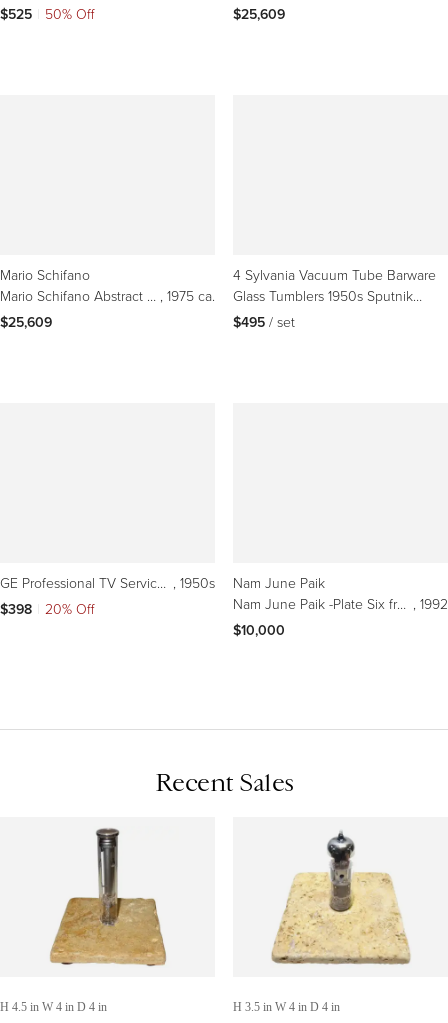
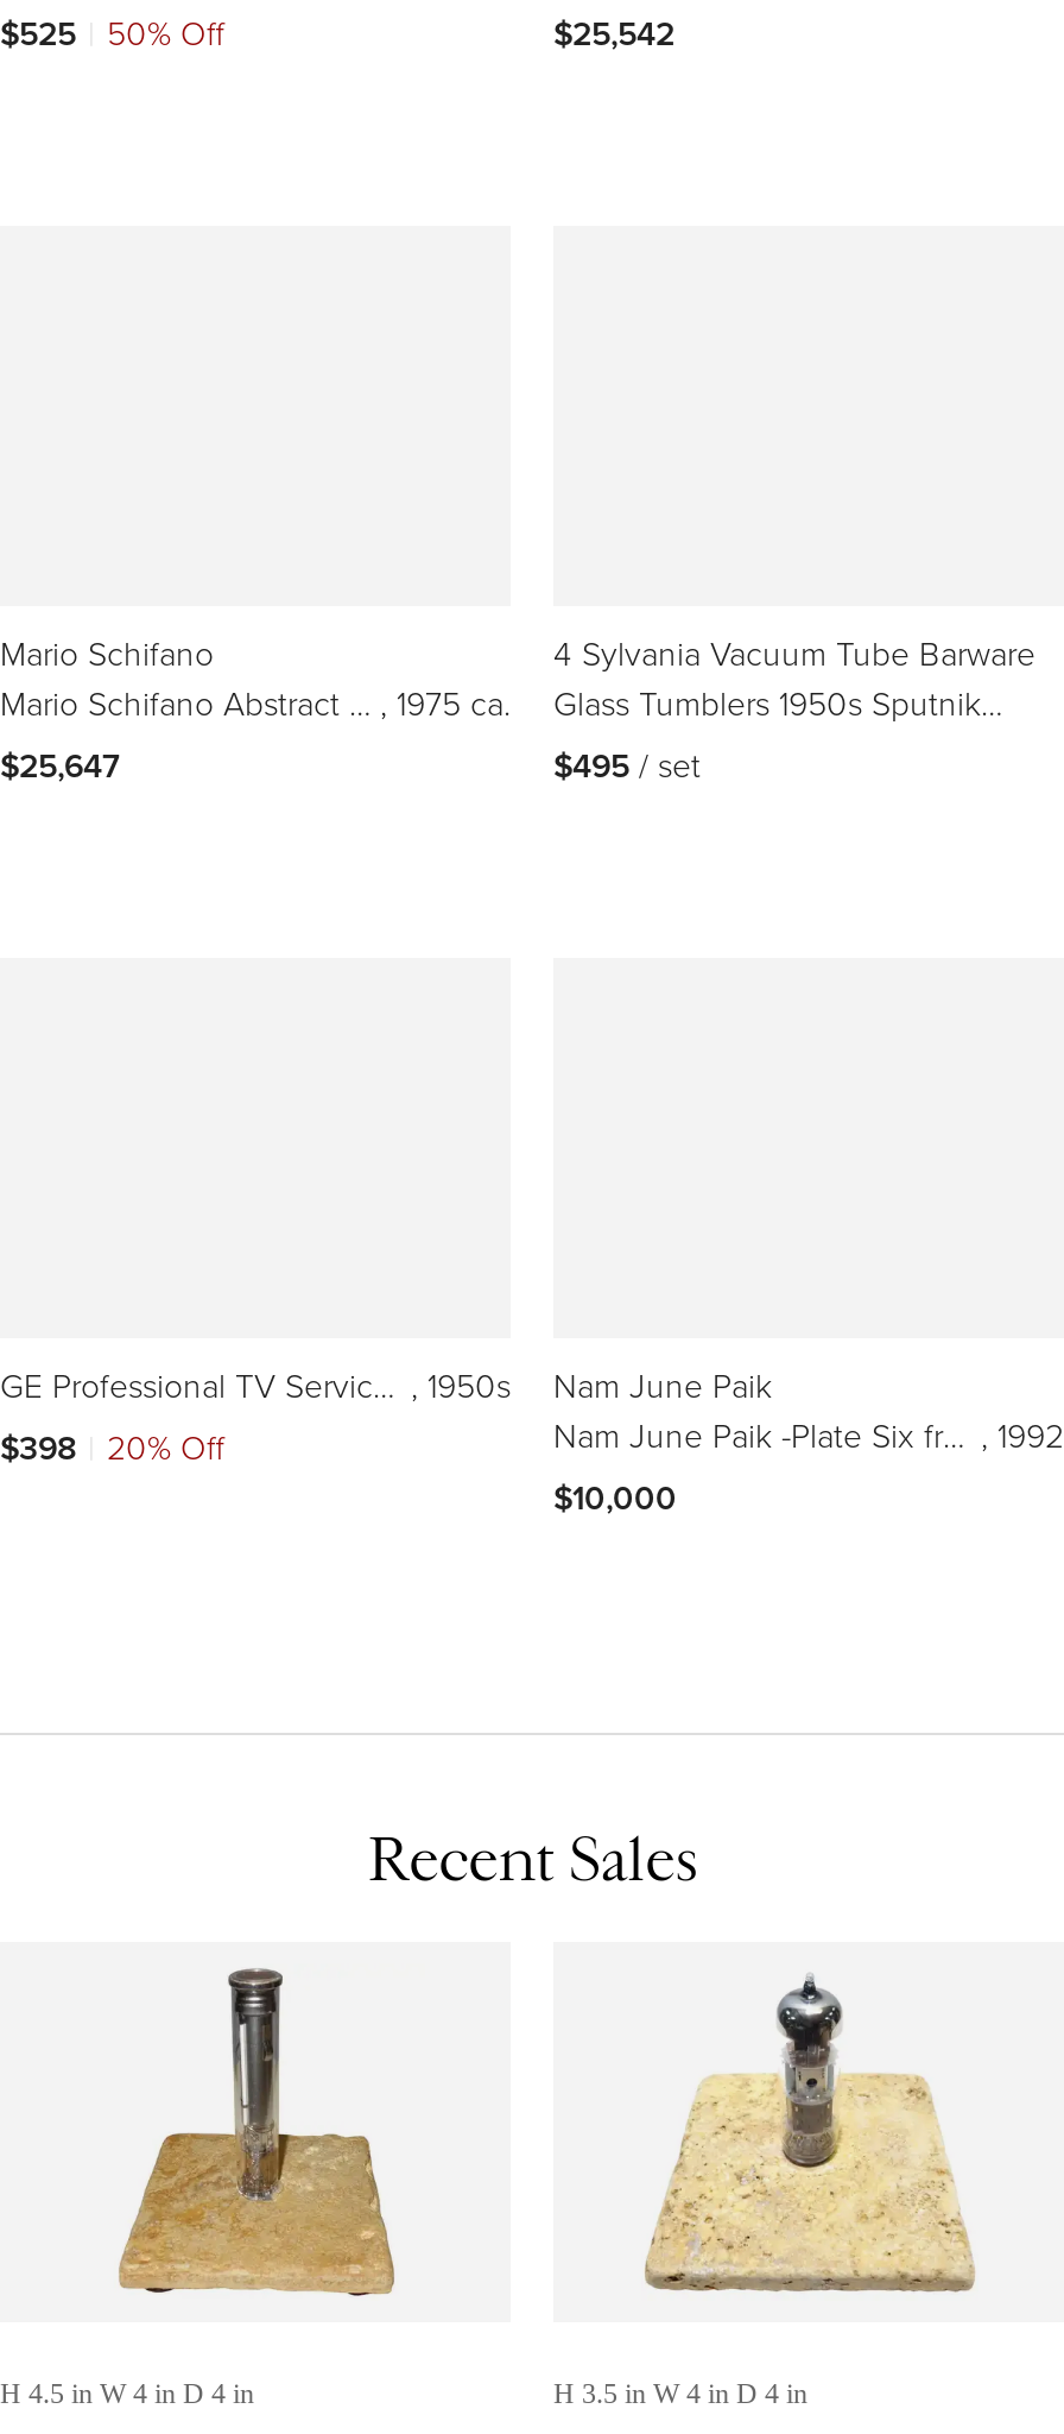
[233,4,285,24] $25,609 -> [553,10,674,57] $25,542
[0,312,52,332] $25,609 -> [0,742,119,789] $25,647

